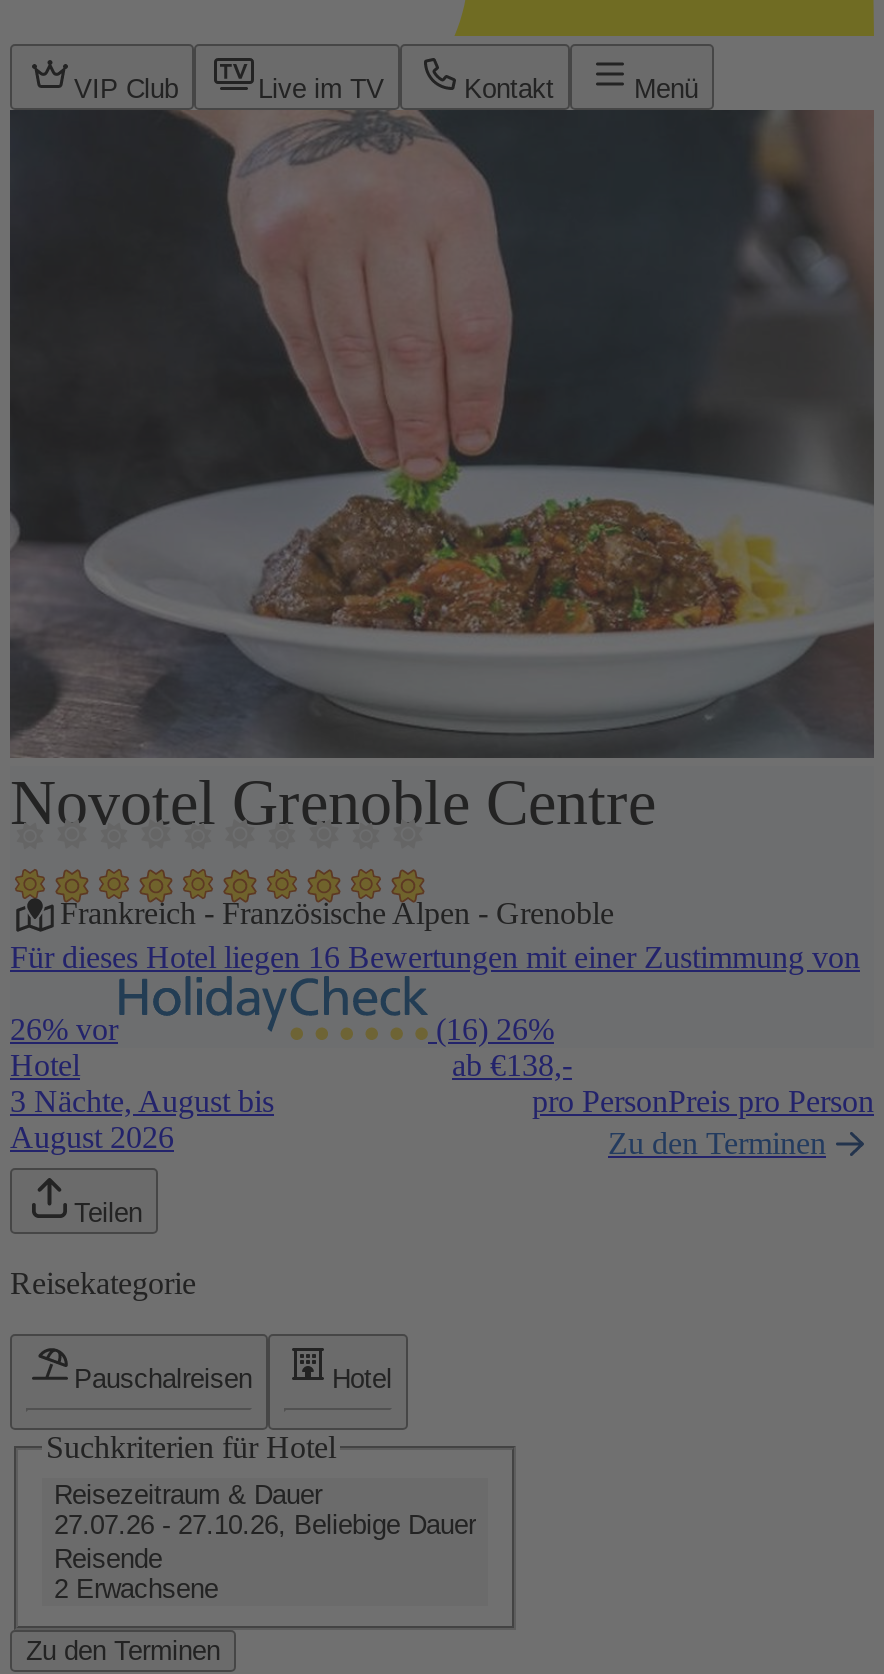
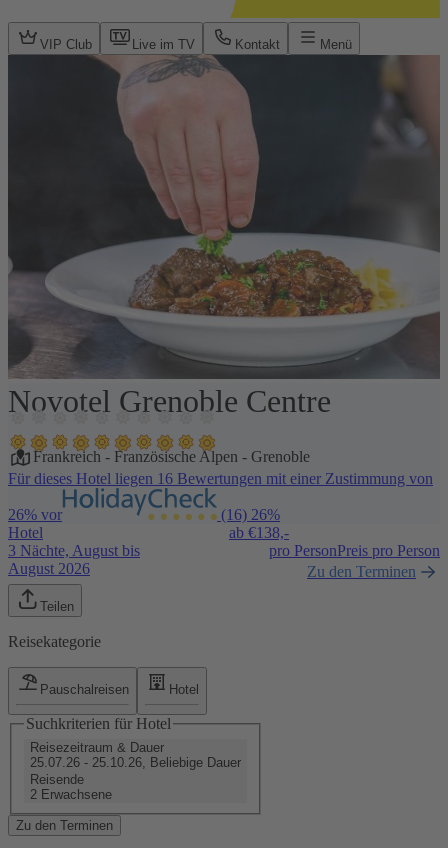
[54,1510,476,1540] 27.07.26 - 27.10.26, Beliebige Dauer -> [30,755,241,770] 25.07.26 - 25.10.26, Beliebige Dauer

